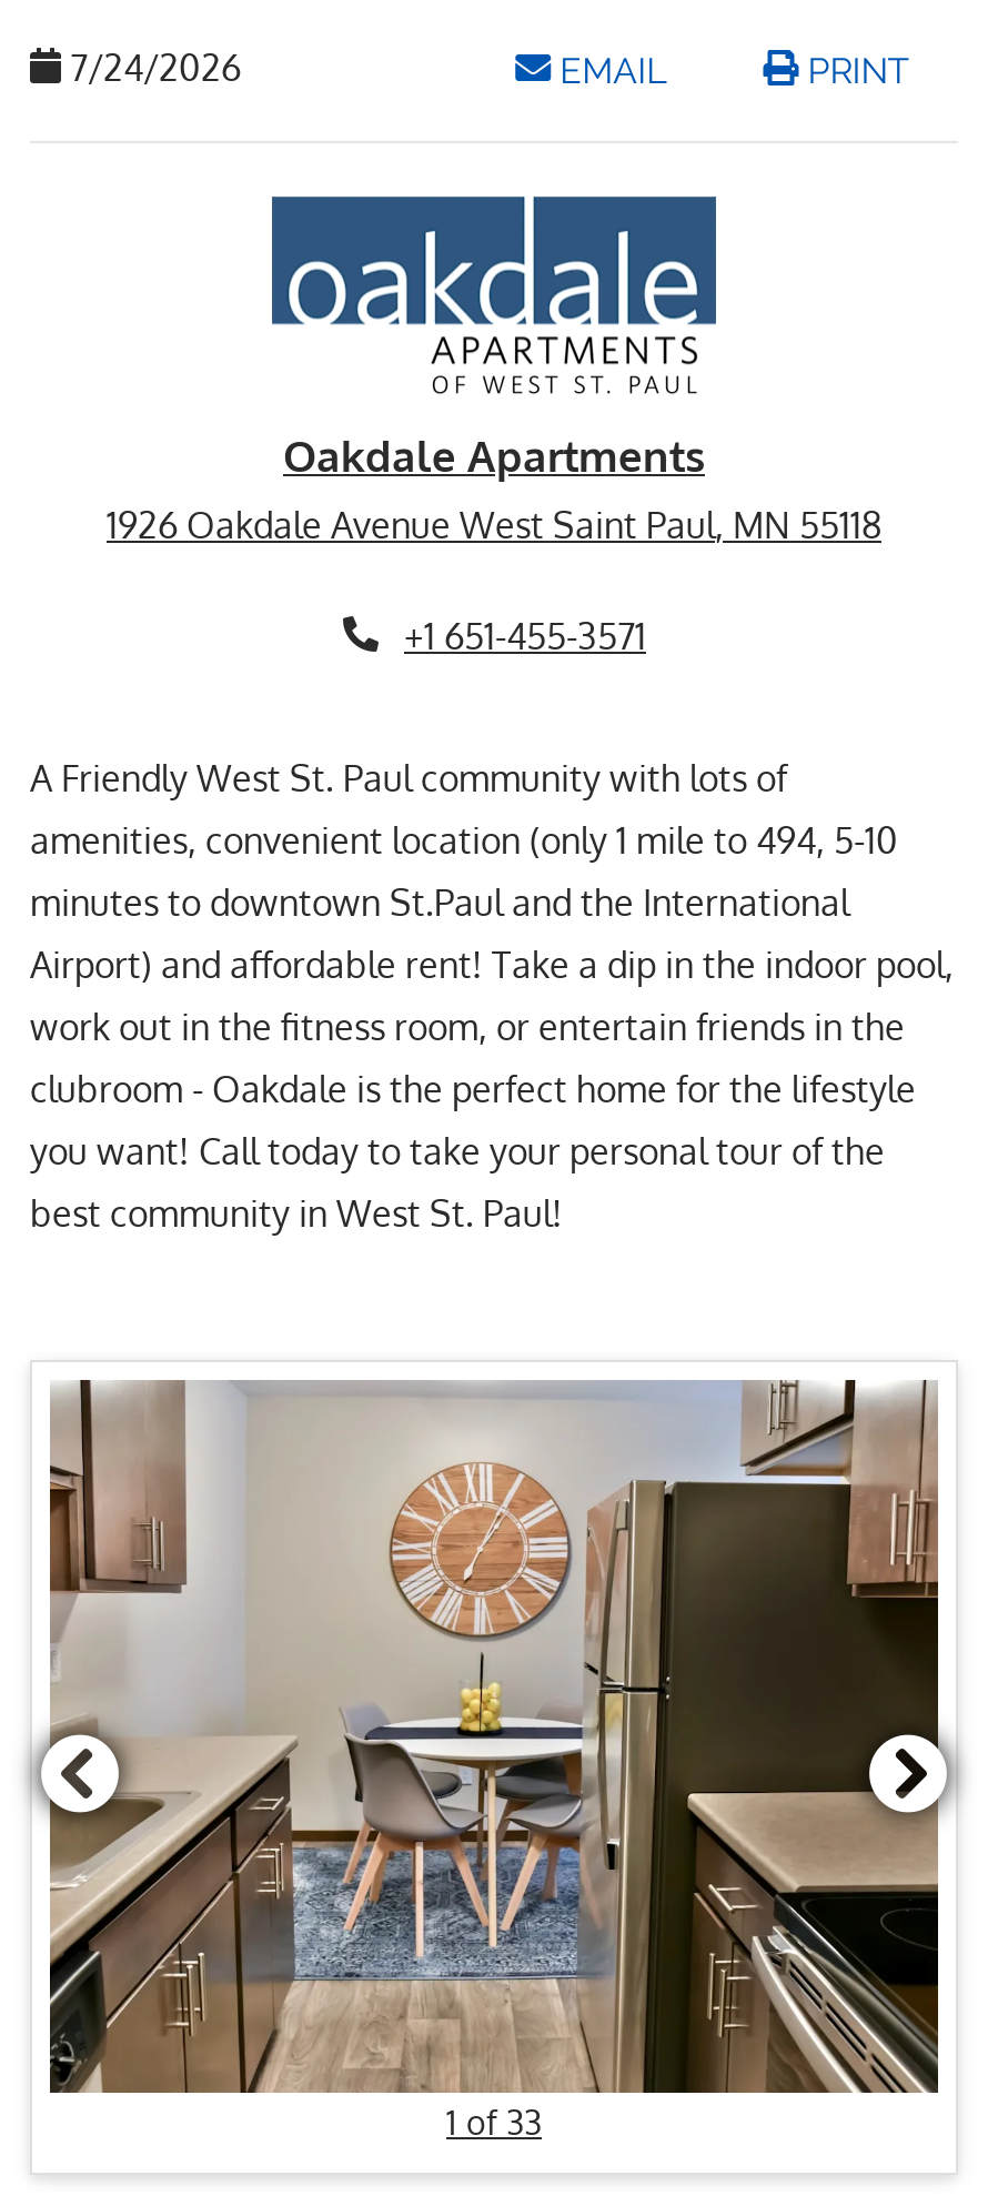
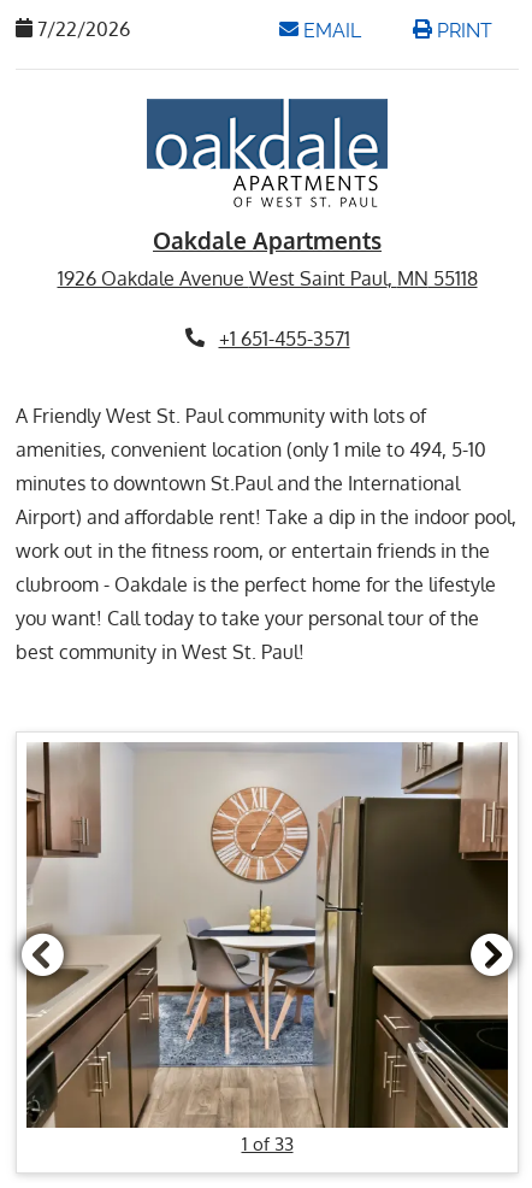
[70,47,241,91] 7/24/2026 -> [37,17,130,42] 7/22/2026

